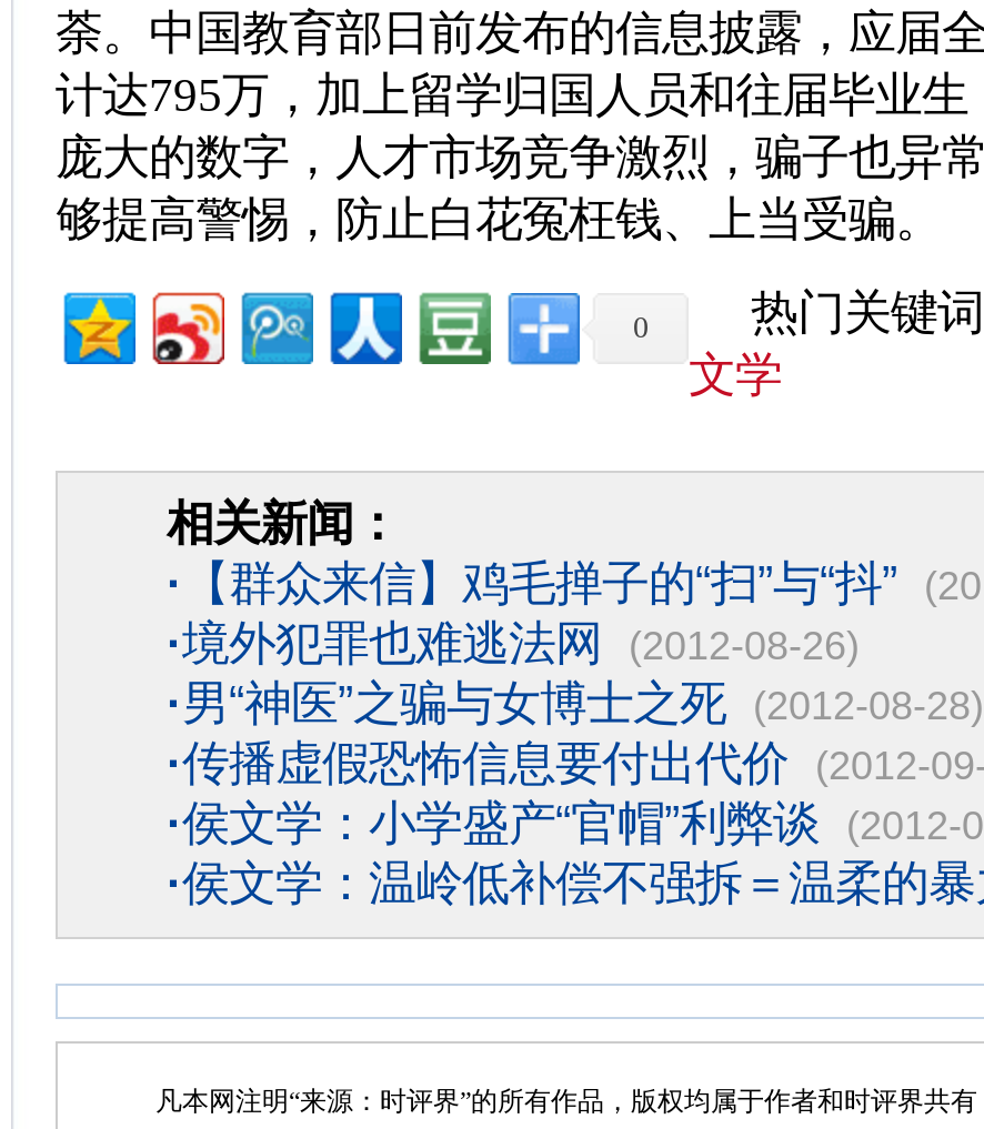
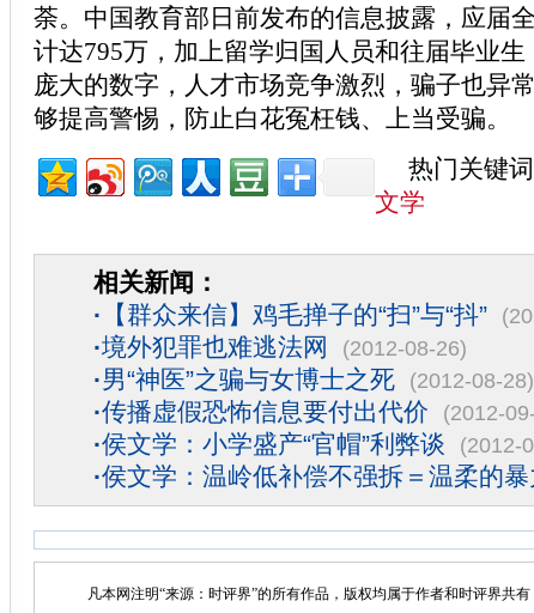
[633,311,649,344] 0 -> none

